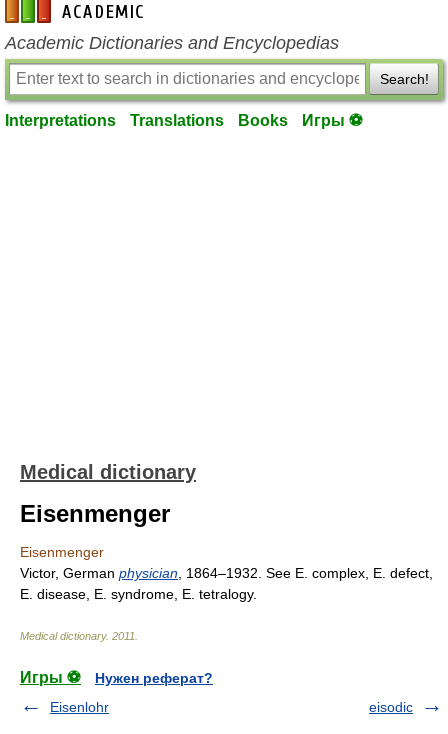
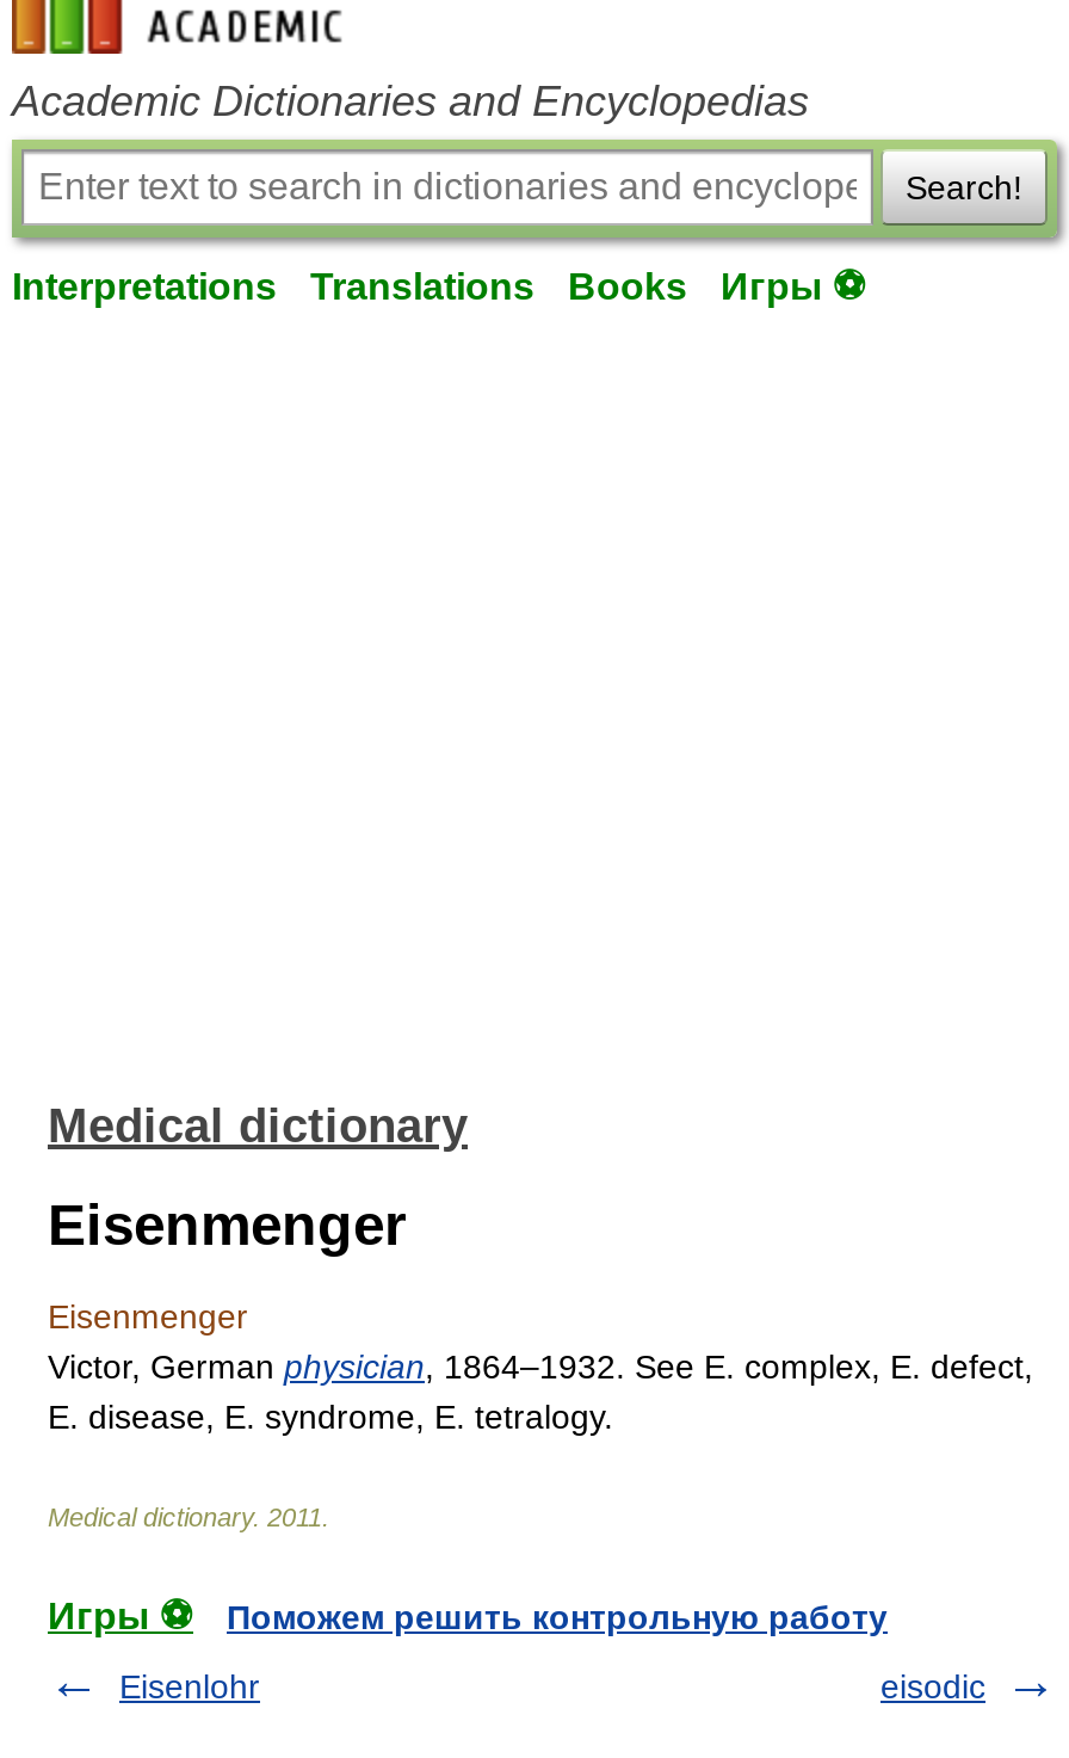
[95,670,213,686] Нужен реферат? -> [227,1598,888,1636] Поможем решить контрольную работу

